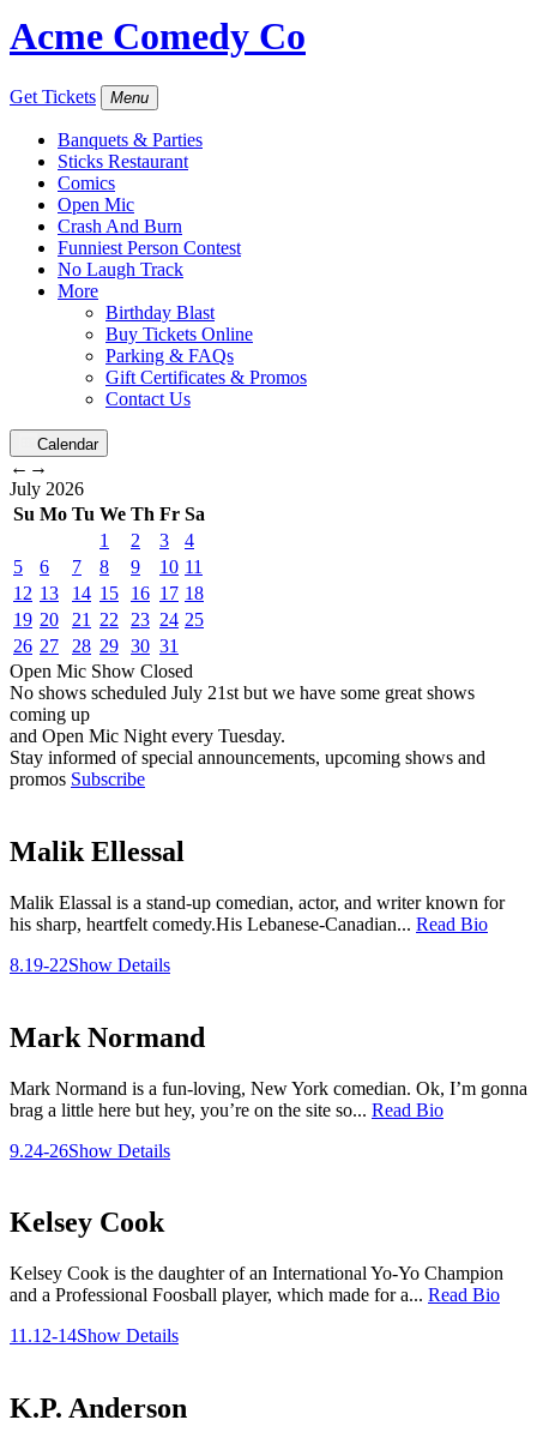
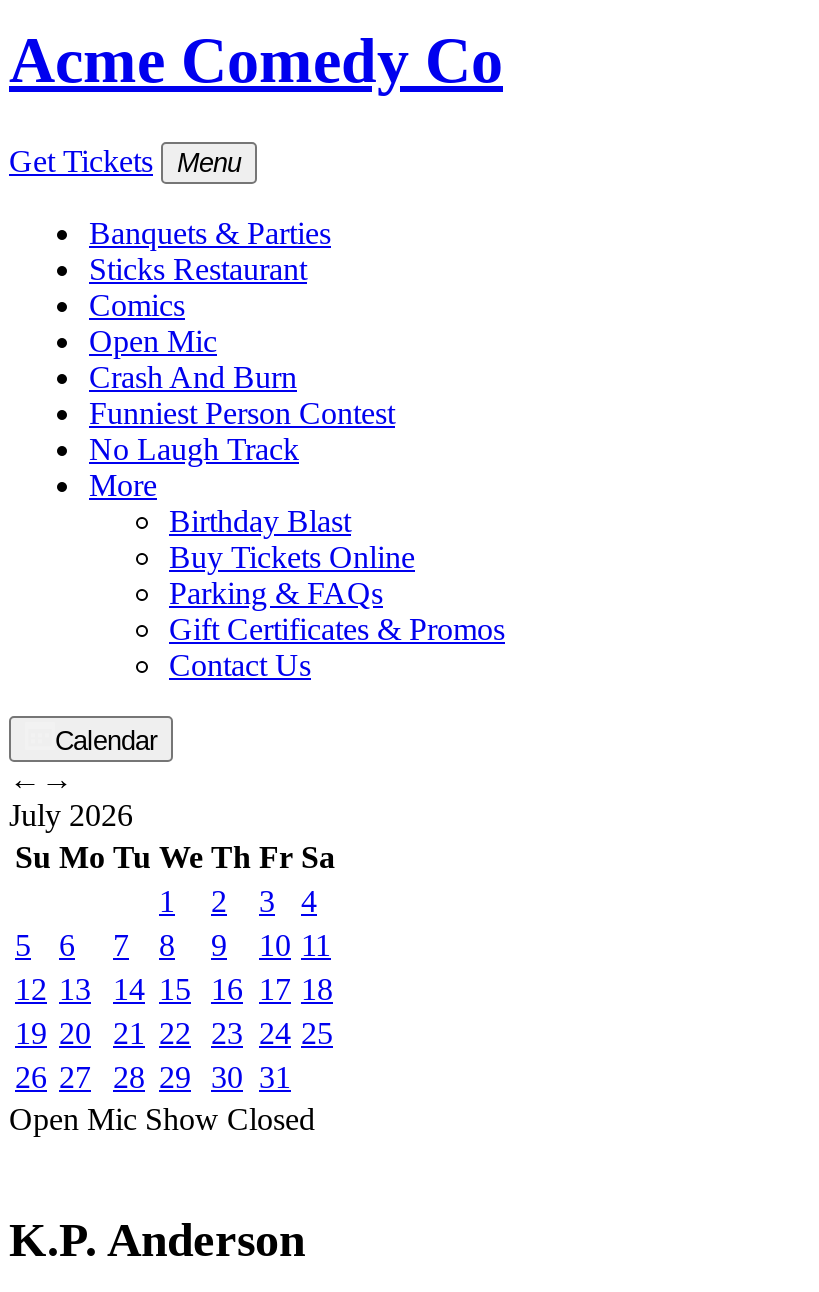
[10,682,527,1346] No shows scheduled July 21st but we have some great shows | coming up | and Open Mic Night every Tuesday. | Stay informed of special announcements, upcoming shows and | promos Subscribe | Malik Ellessal | Malik Elassal is a stand-up comedian, actor, and writer known for | his sharp, heartfelt comedy.His Lebanese-Canadian... Read Bio | 8.19-22Show Details | Mark Normand | Mark Normand is a fun-loving, New York comedian. Ok, I’m gonna | brag a little here but hey, you’re on the site so... Read Bio | 9.24-26Show Details | Kelsey Cook | Kelsey Cook is the daughter of an International Yo-Yo Champion | and a Professional Foosball player, which made for a... Read Bio | 11.12-14Show Details -> none

